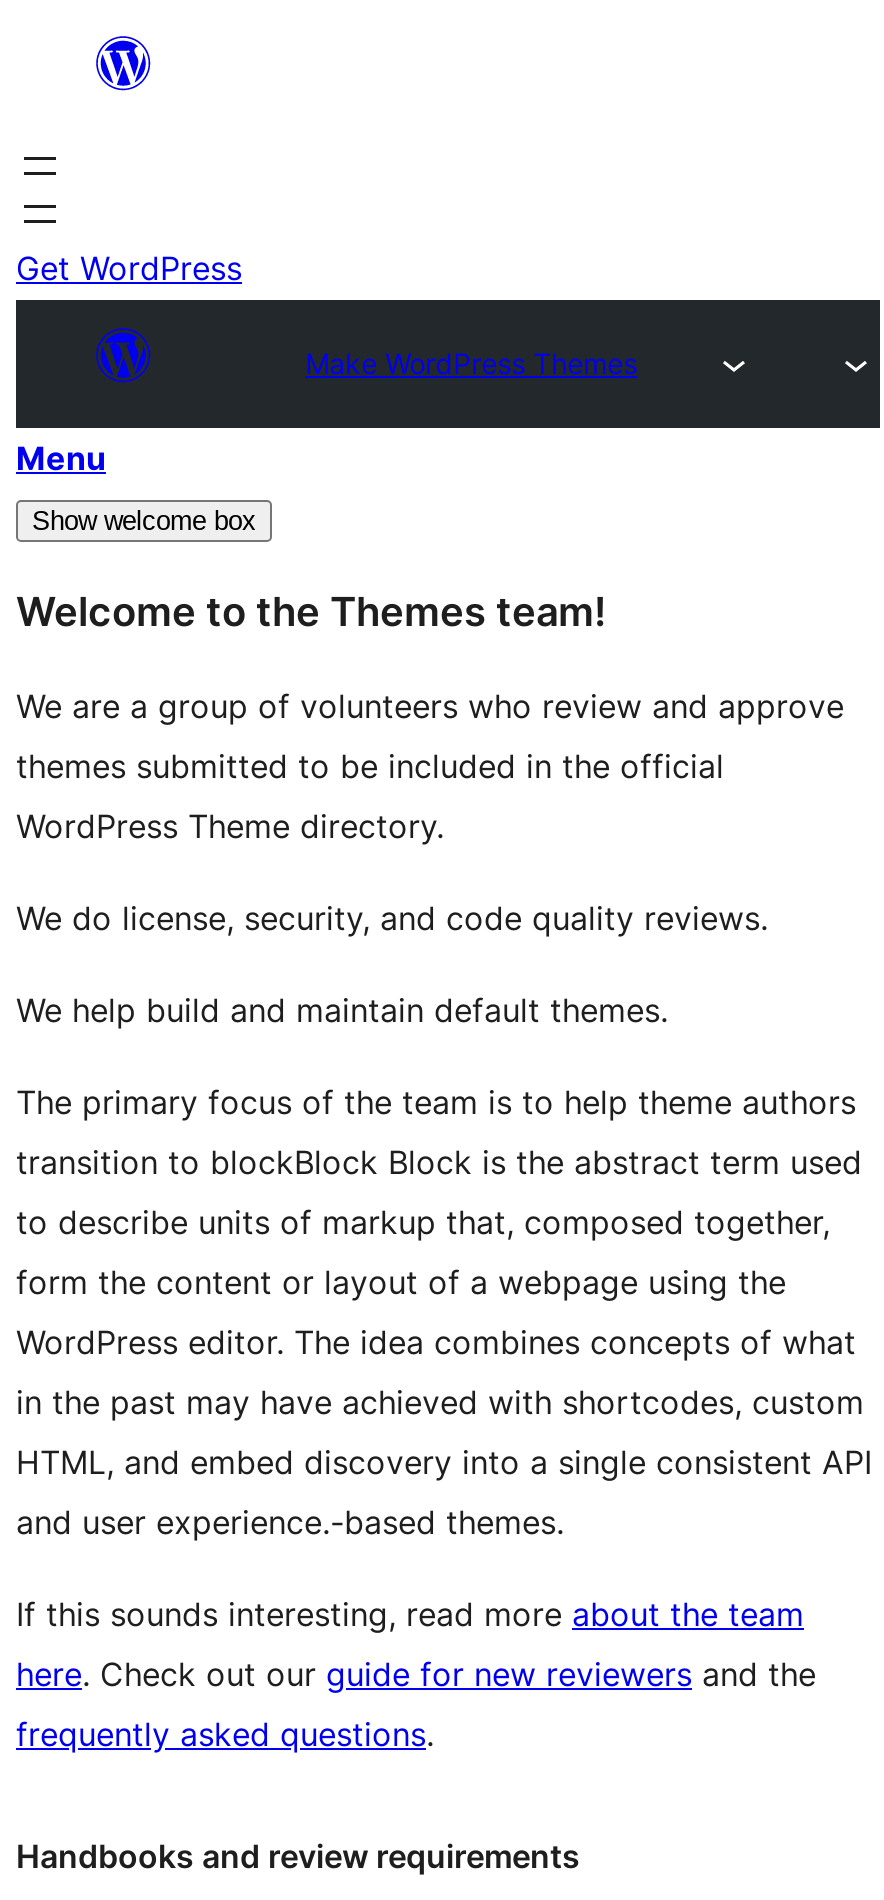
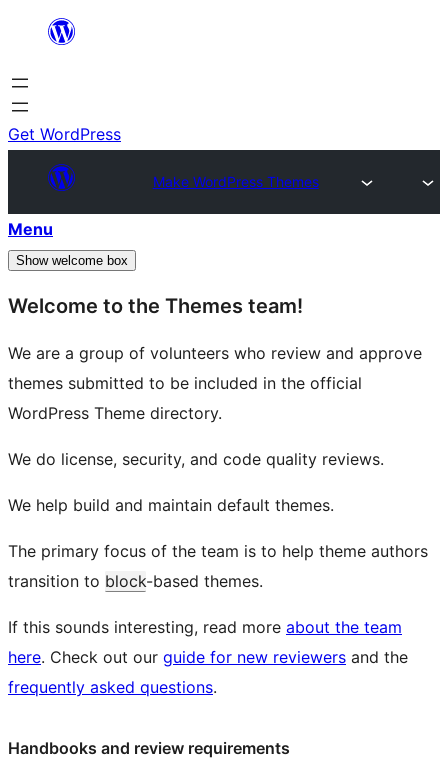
[16,1142,872,1542] transition to blockBlock Block is the abstract term used | to describe units of markup that, composed together, | form the content or layout of a webpage using the | WordPress editor. The idea combines concepts of what | in the past may have achieved with shortcodes, custom | HTML, and embed discovery into a single consistent API | and user experience.-based themes. -> [8,571,263,591] transition to block-based themes.

